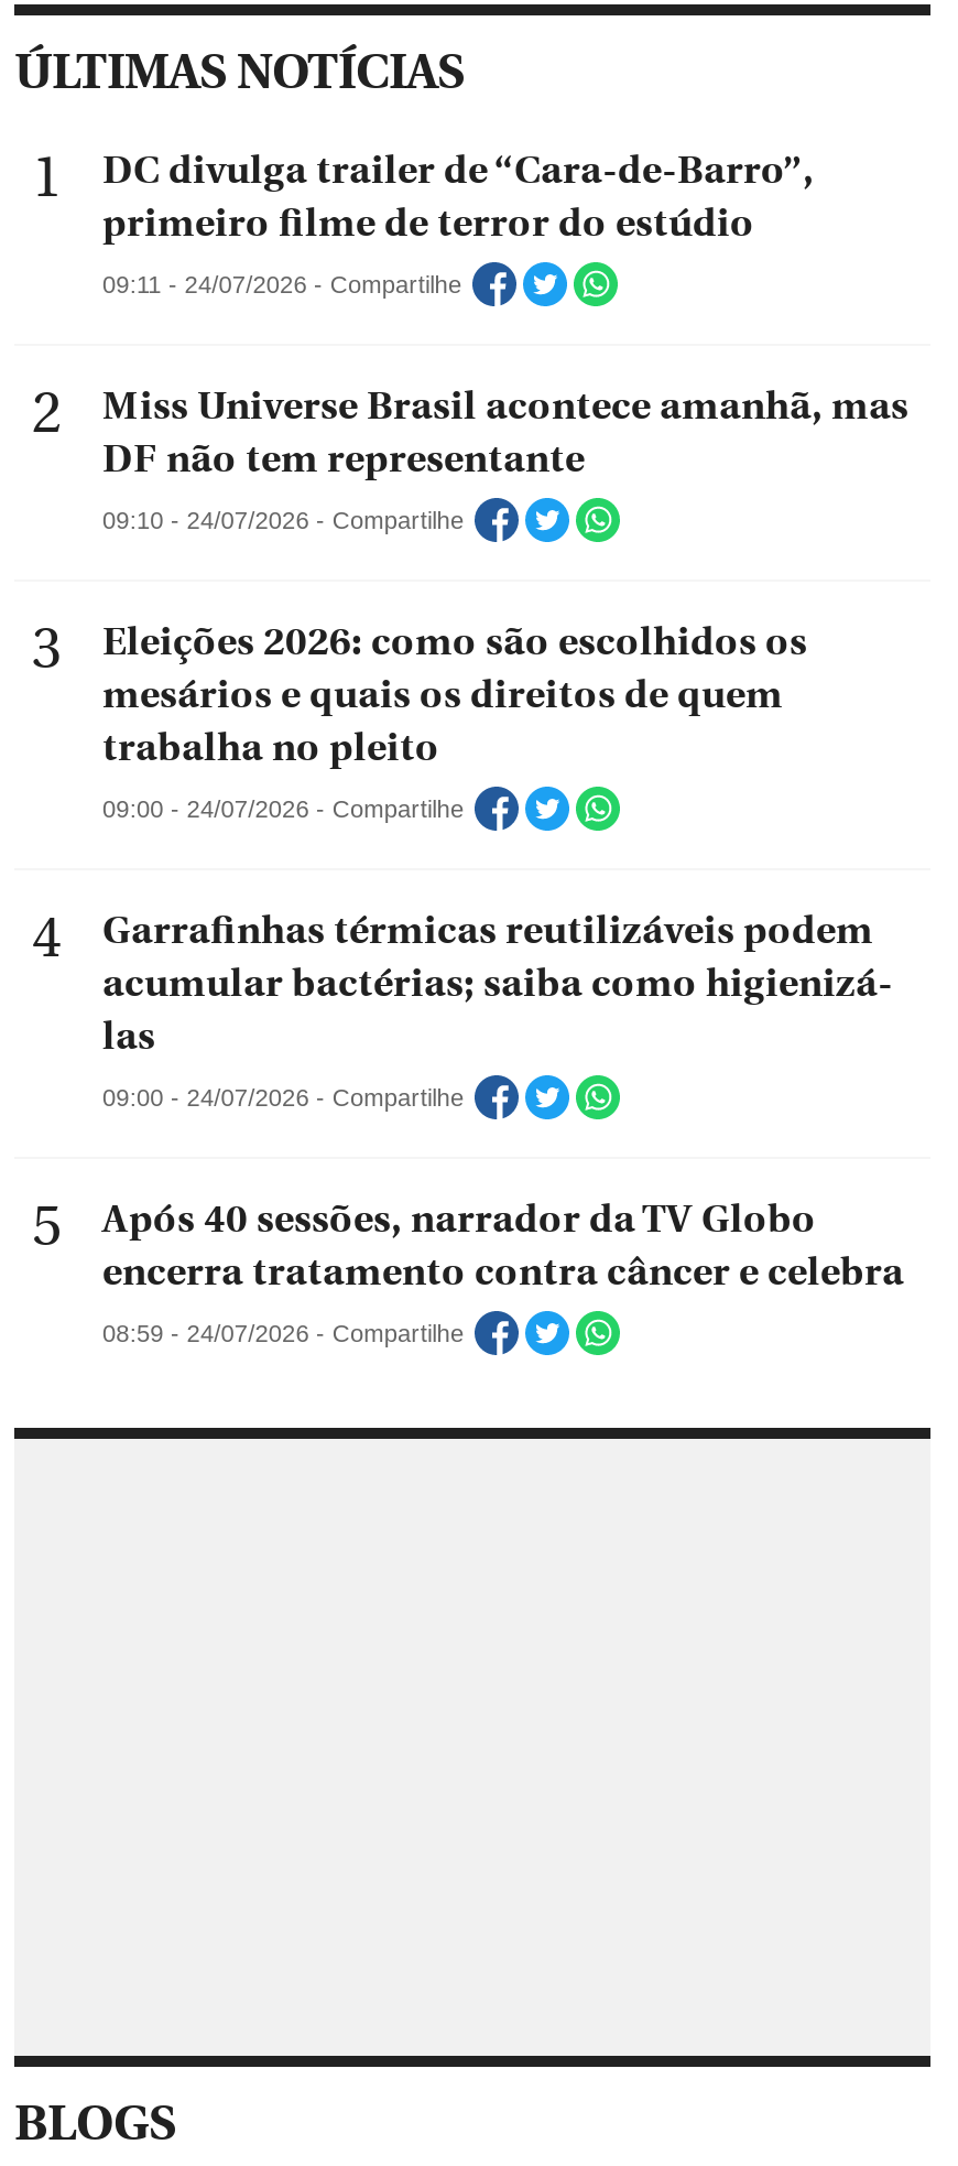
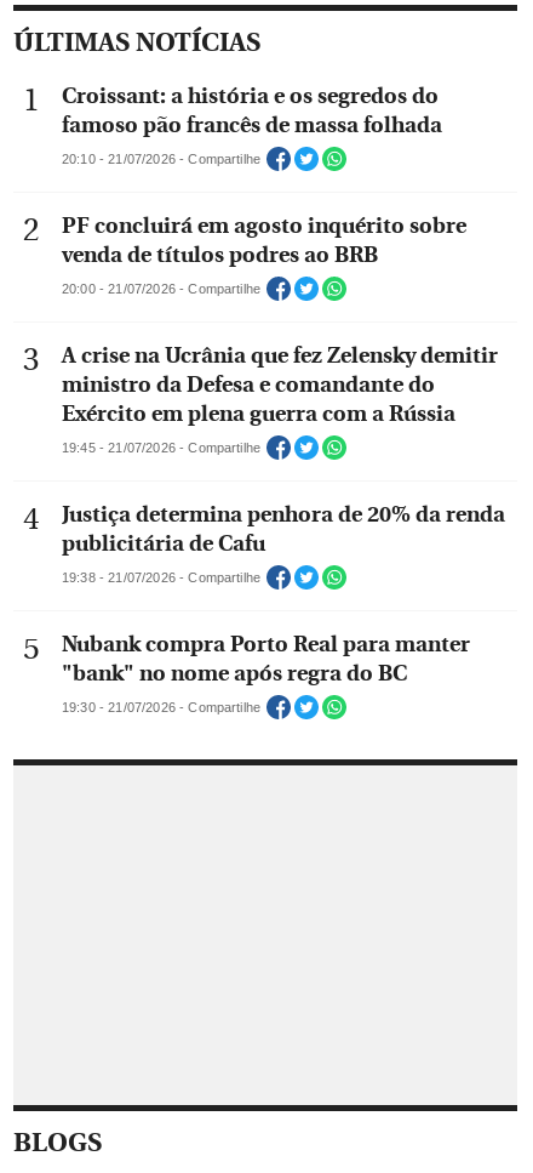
[102,147,814,246] DC divulga trailer de “Cara-de-Barro”, | primeiro filme de terror do estúdio -> [62,83,442,138] Croissant: a história e os segredos do | famoso pão francês de massa folhada
[102,271,462,298] 09:11 - 24/07/2026 - Compartilhe -> [62,152,261,166] 20:10 - 21/07/2026 - Compartilhe
[102,383,908,482] Miss Universe Brasil acontece amanhã, mas | DF não tem representante -> [62,213,466,268] PF concluirá em agosto inquérito sobre | venda de títulos podres ao BRB
[102,507,464,534] 09:10 - 24/07/2026 - Compartilhe -> [62,282,261,296] 20:00 - 21/07/2026 - Compartilhe
[102,619,807,771] Eleições 2026: como são escolhidos os | mesários e quais os direitos de quem | trabalha no pleito -> [62,343,498,427] A crise na Ucrânia que fez Zelensky demitir | ministro da Defesa e comandante do | Exército em plena guerra com a Rússia
[102,796,464,822] 09:00 - 24/07/2026 - Compartilhe -> [62,441,261,455] 19:45 - 21/07/2026 - Compartilhe
[102,907,893,1059] Garrafinhas térmicas reutilizáveis podem | acumular bactérias; saiba como higienizá- | las -> [62,502,505,556] Justiça determina penhora de 20% da renda | publicitária de Cafu
[102,1085,464,1111] 09:00 - 24/07/2026 - Compartilhe -> [62,570,261,585] 19:38 - 21/07/2026 - Compartilhe
[102,1196,904,1295] Após 40 sessões, narrador da TV Globo | encerra tratamento contra câncer e celebra -> [62,632,470,686] Nubank compra Porto Real para manter | "bank" no nome após regra do BC
[102,1320,464,1347] 08:59 - 24/07/2026 - Compartilhe -> [62,700,261,715] 19:30 - 21/07/2026 - Compartilhe

